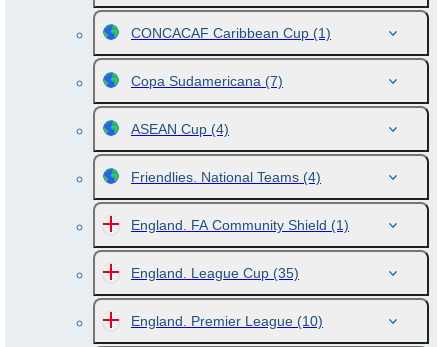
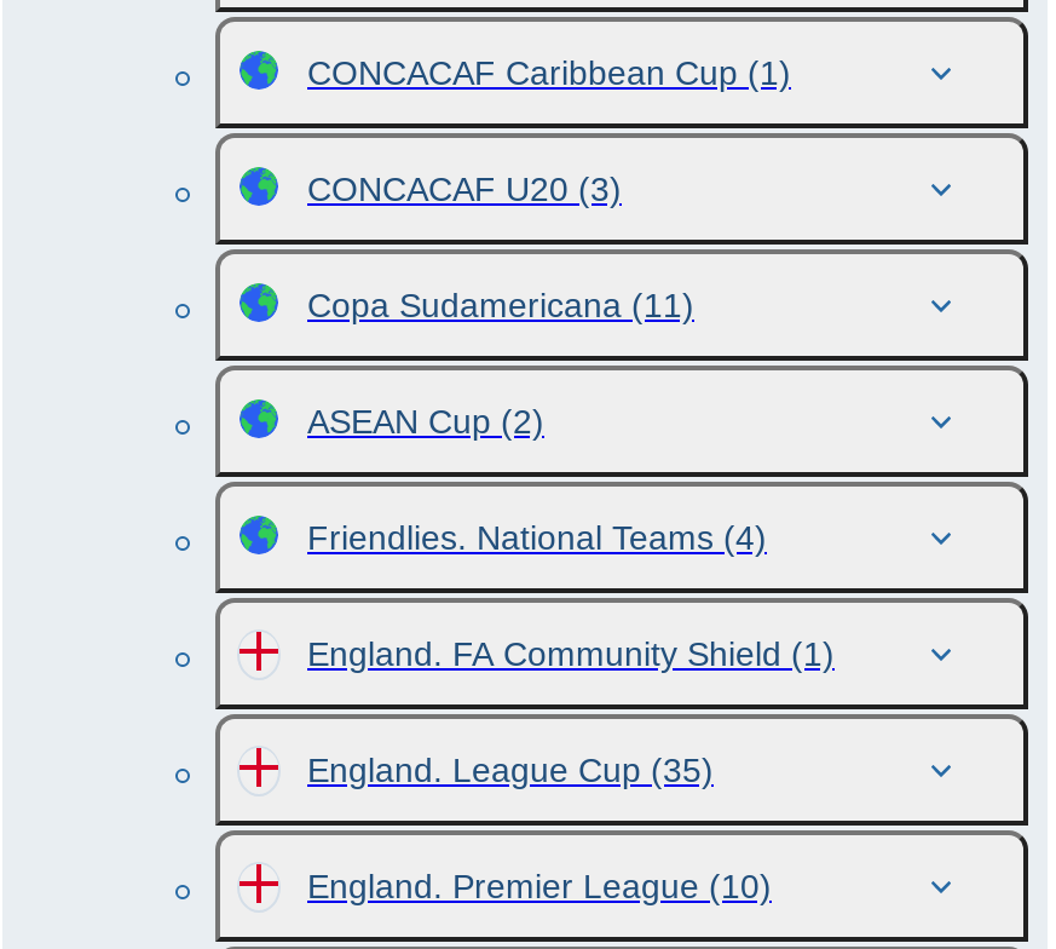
[131,73,283,137] Copa Sudamericana (7) | ASEAN Cup (4) -> [307,169,694,441] CONCACAF U20 (3) | Copa Sudamericana (11) | ASEAN Cup (2)

